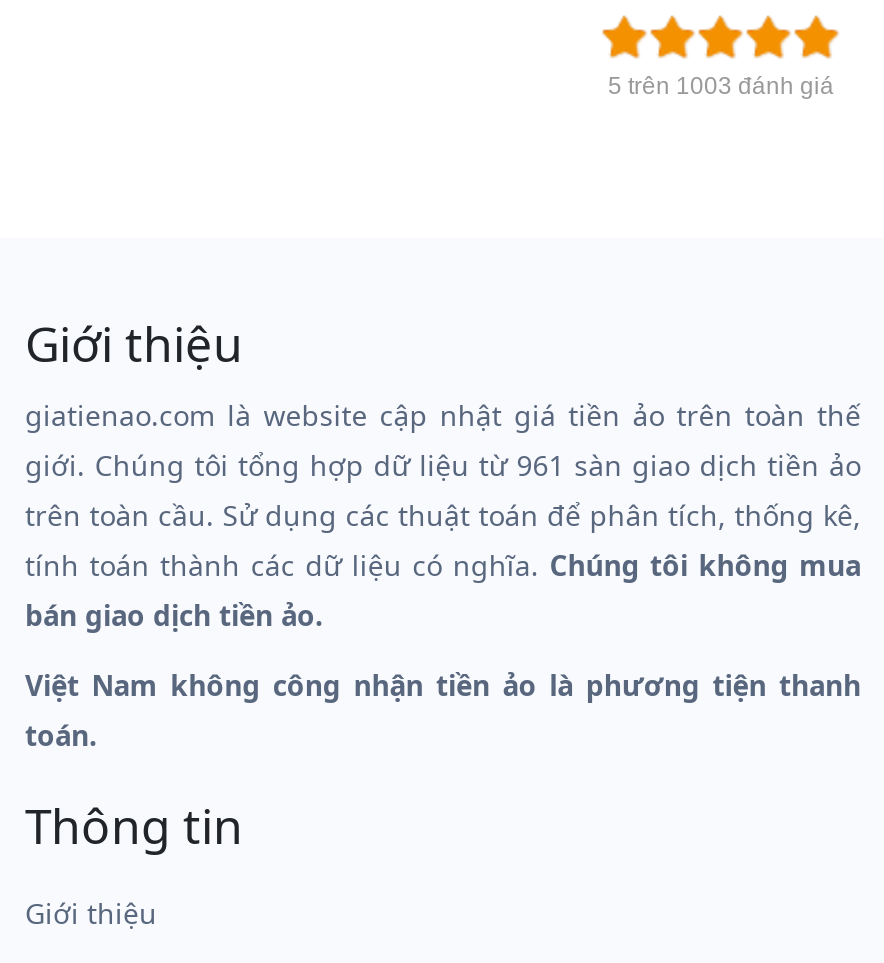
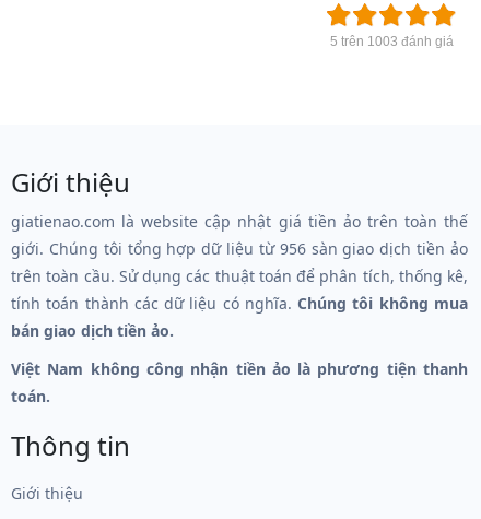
[25,445,861,483] giới. Chúng tôi tổng hợp dữ liệu từ 961 sàn giao dịch tiền ảo -> [11,238,468,259] giới. Chúng tôi tổng hợp dữ liệu từ 956 sàn giao dịch tiền ảo

